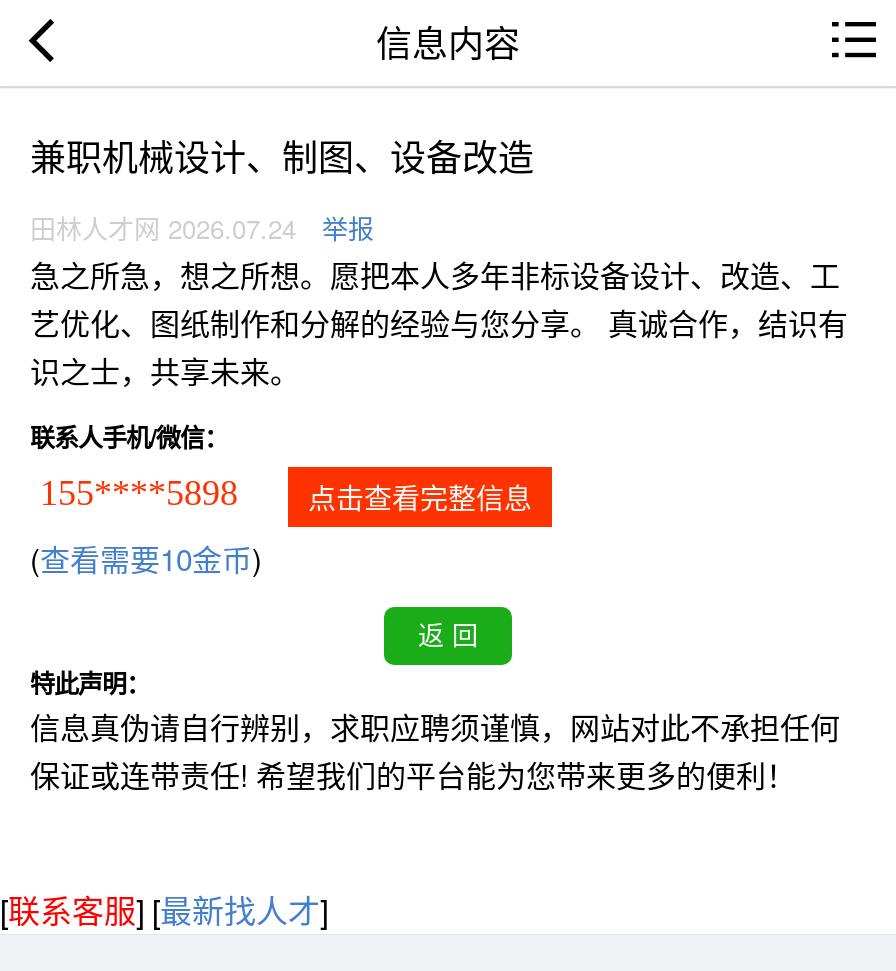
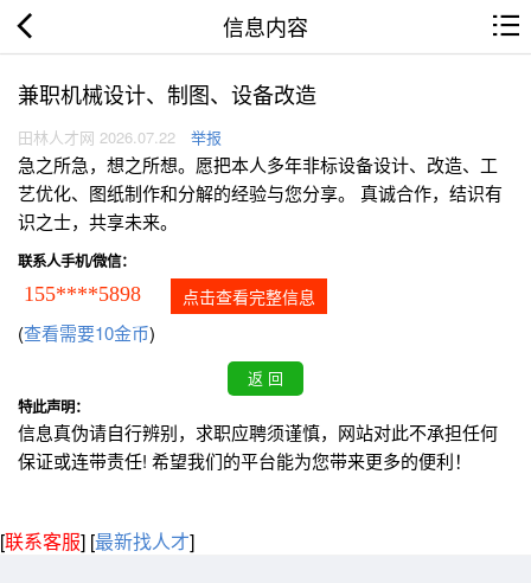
[30,209,374,247] 田林人才网 2026.07.24 举报 -> [18,126,222,148] 田林人才网 2026.07.22 举报

